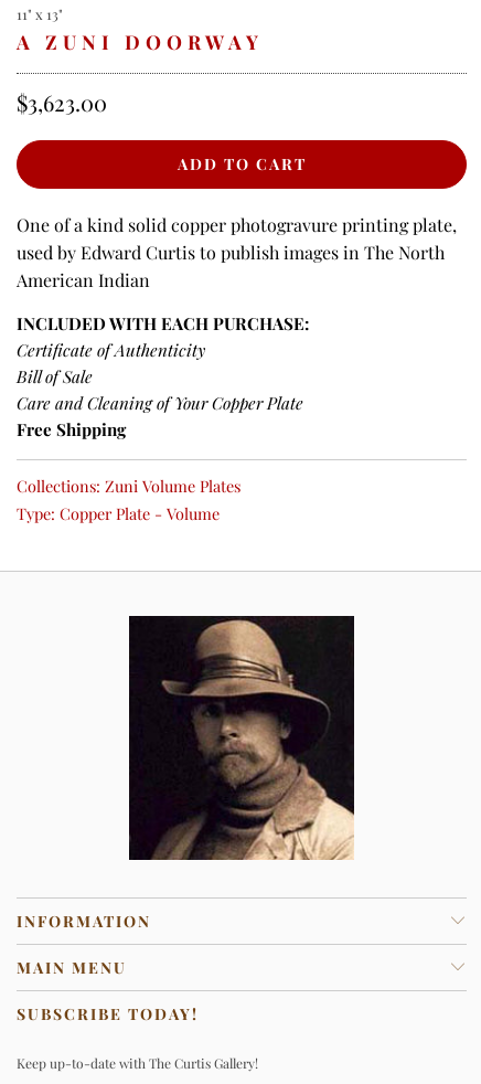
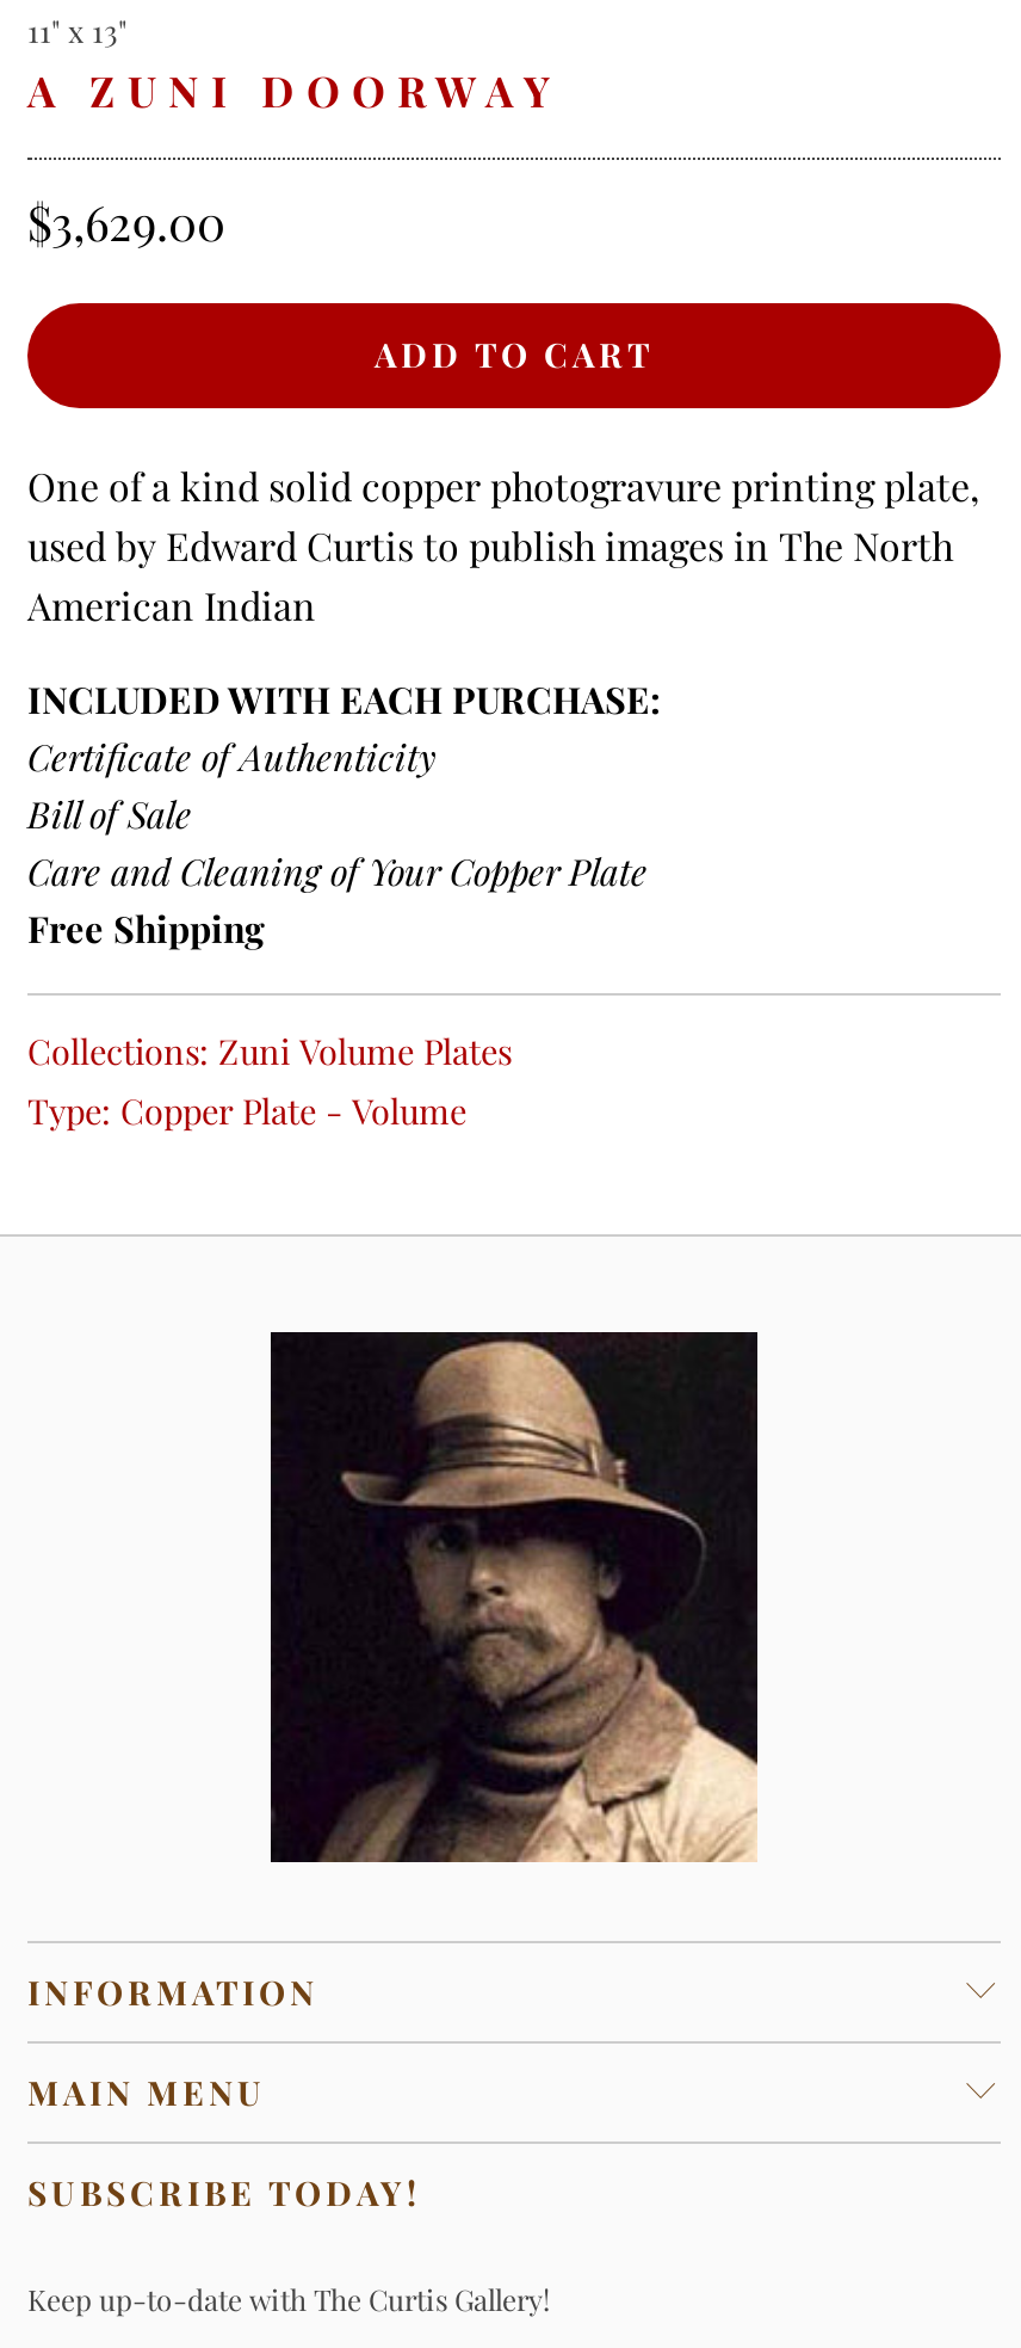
[17,88,107,117] $3,623.00 -> [27,190,225,254] $3,629.00

